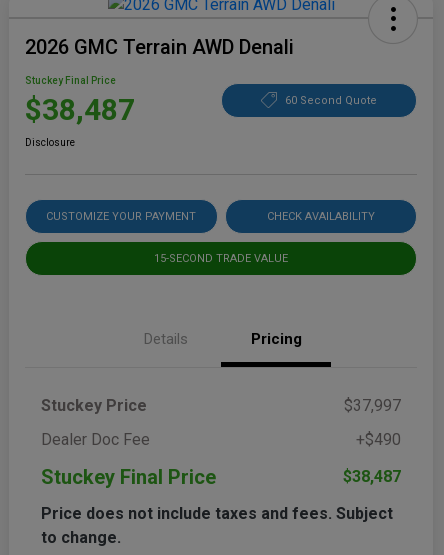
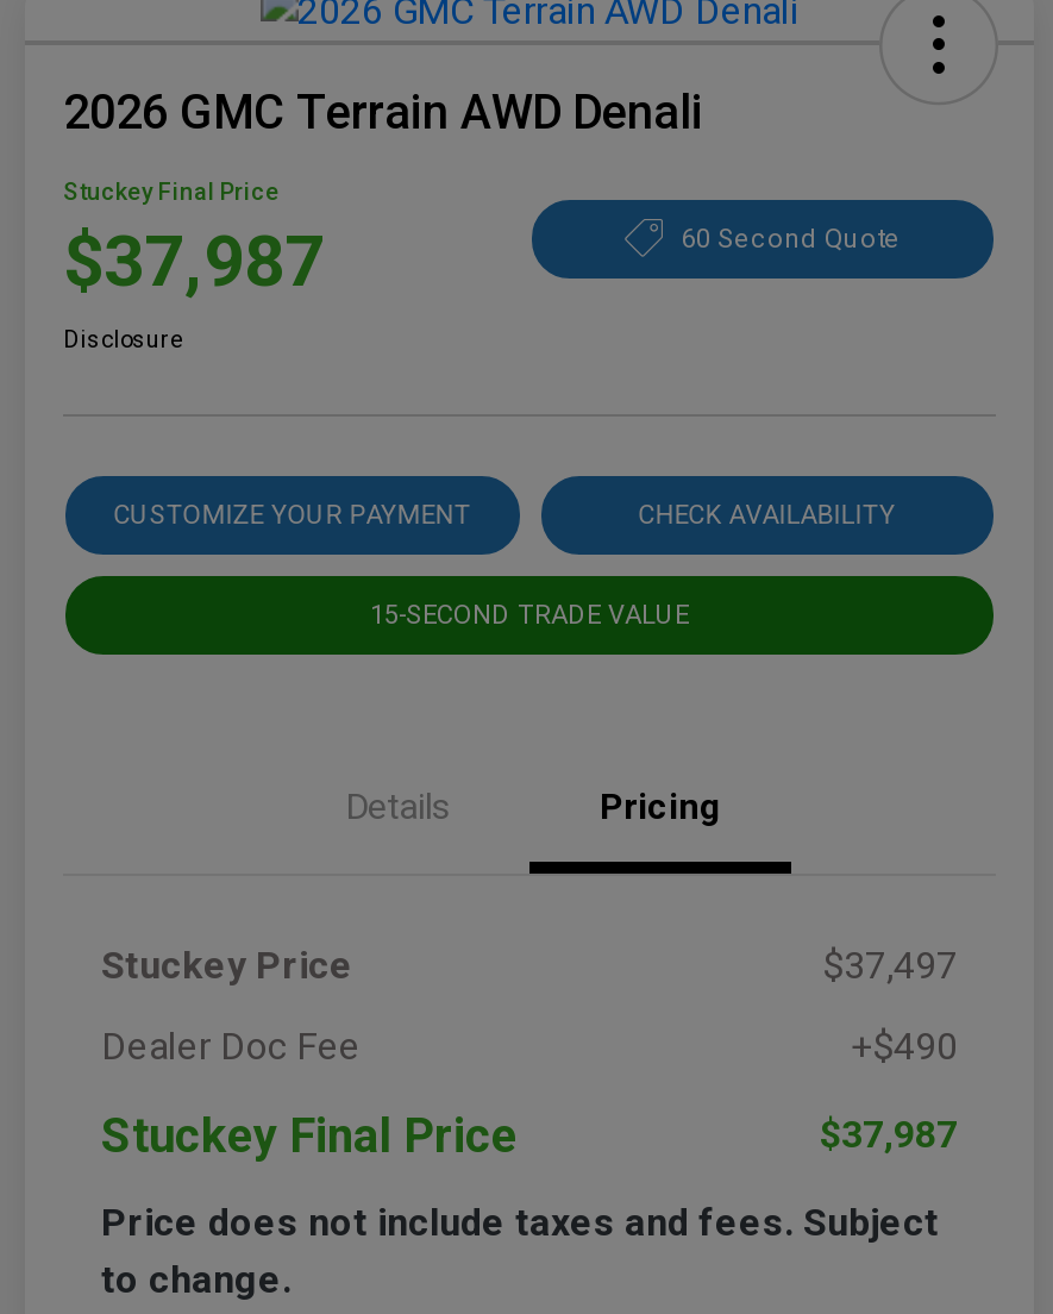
[25,92,135,127] $38,487 -> [63,219,325,303] $37,987
[344,396,401,415] $37,997 -> [822,943,958,988] $37,497
[343,467,401,486] $38,487 -> [820,1112,958,1157] $37,987

